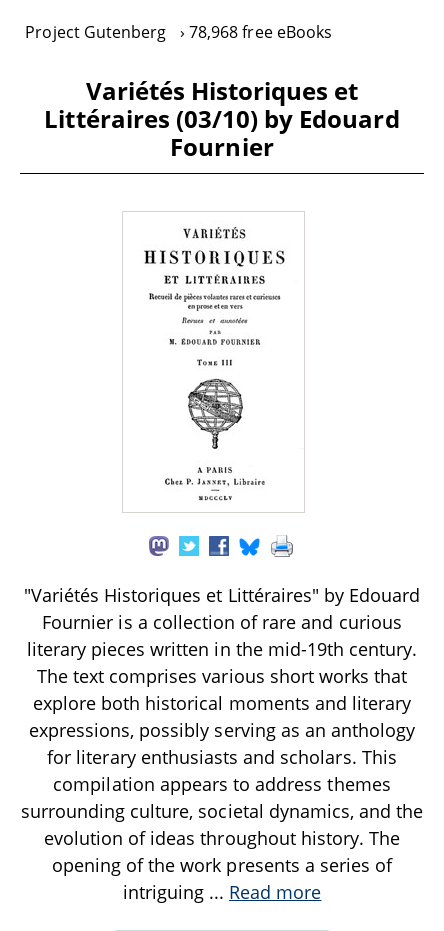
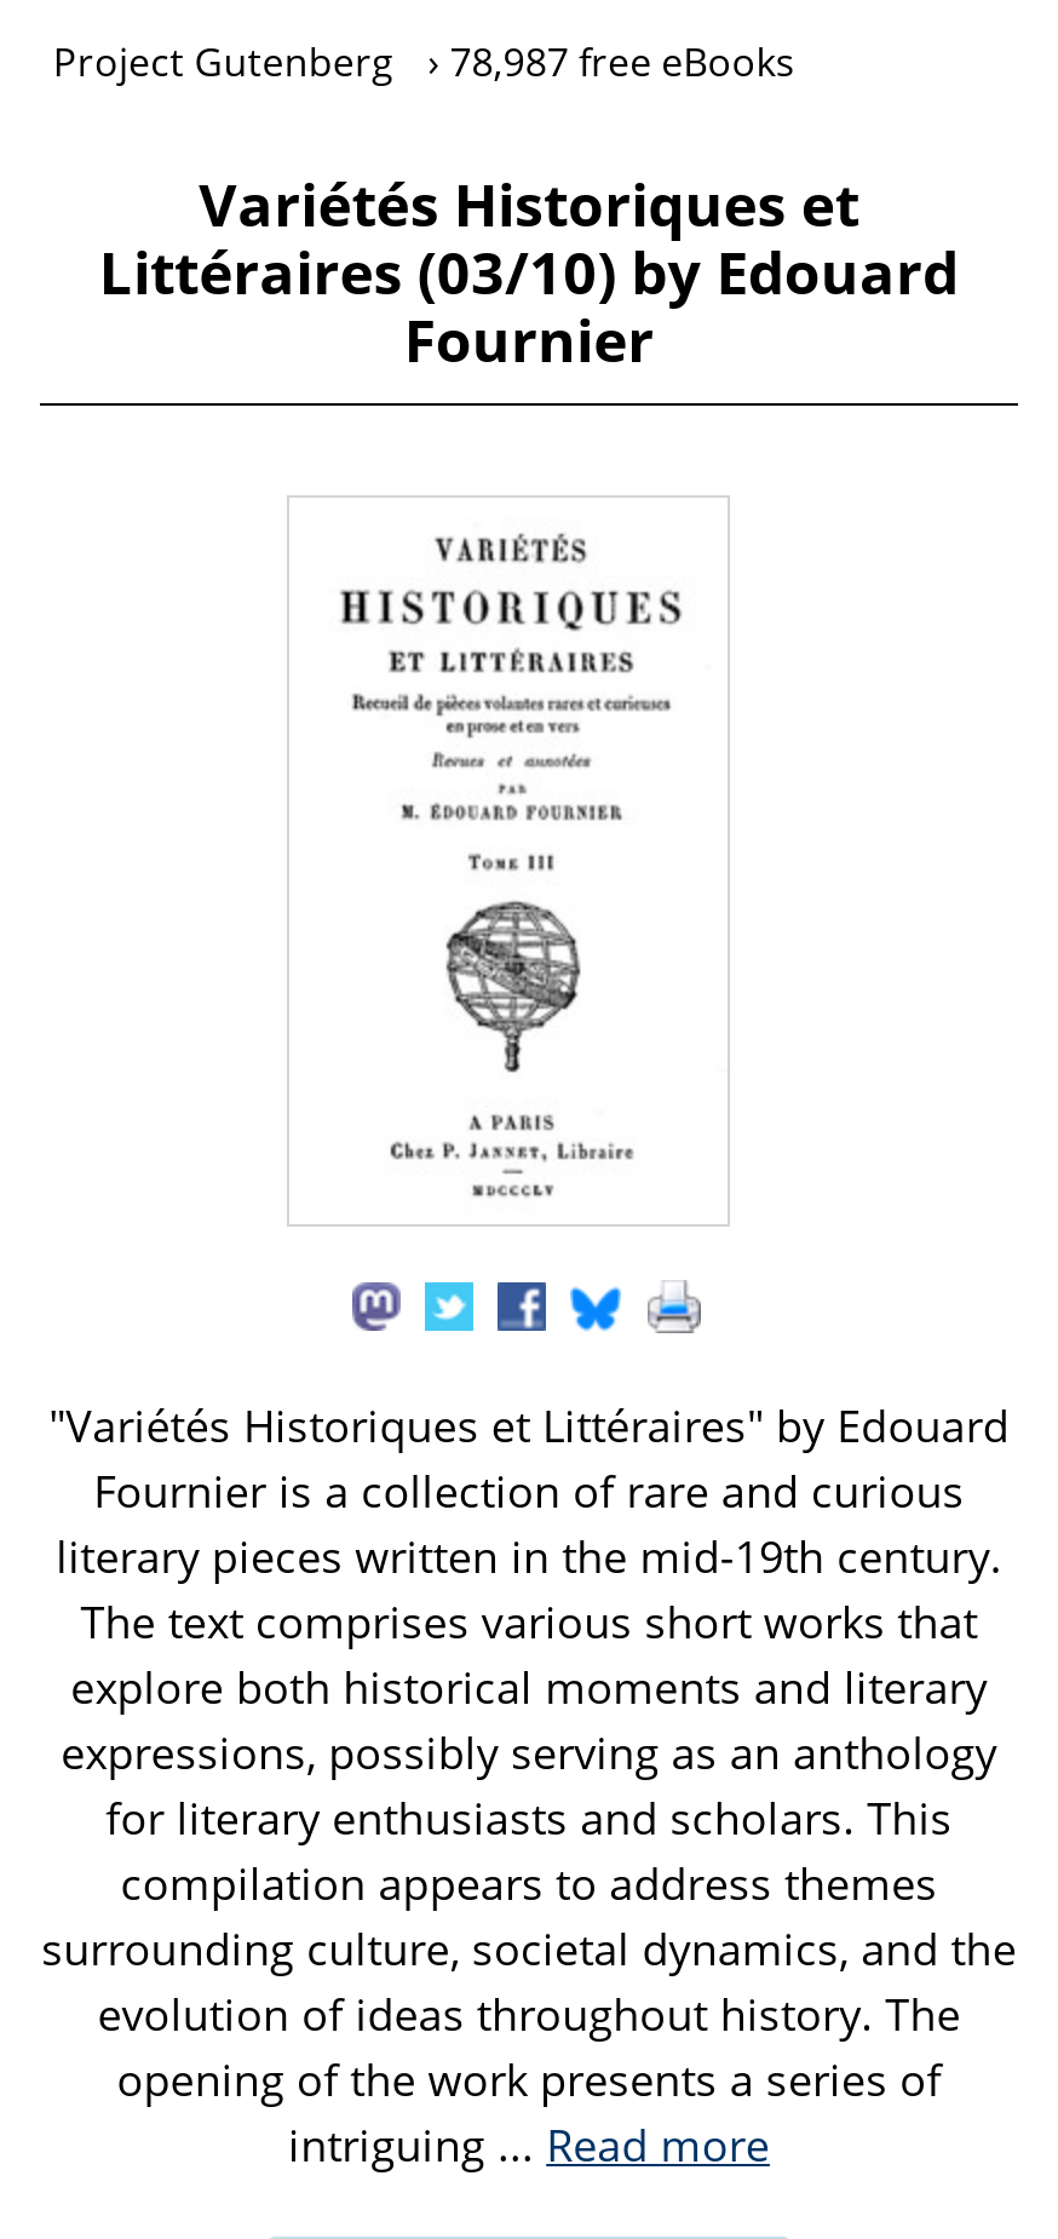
[25,21,332,43] Project Gutenberg 78,968 free eBooks -> [53,35,795,88] Project Gutenberg 78,987 free eBooks

